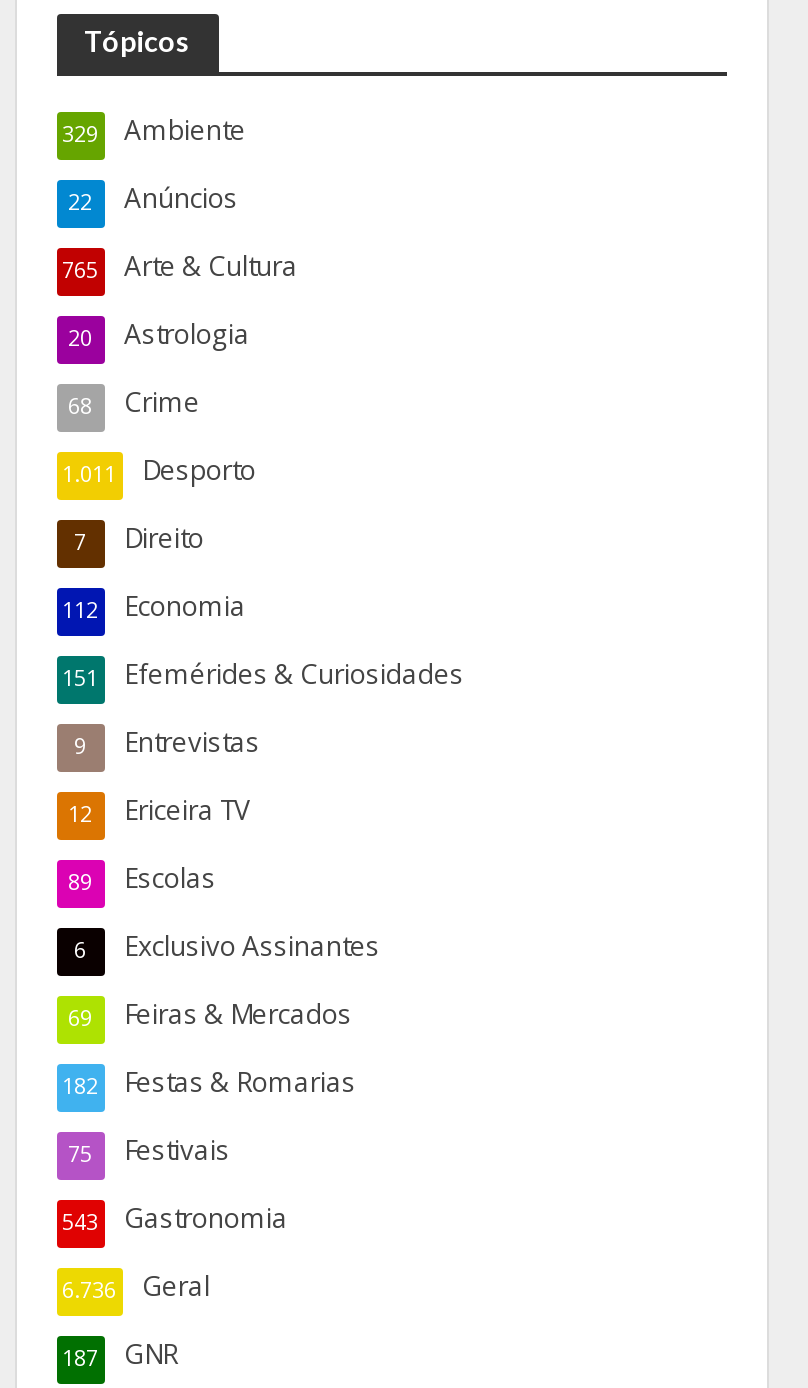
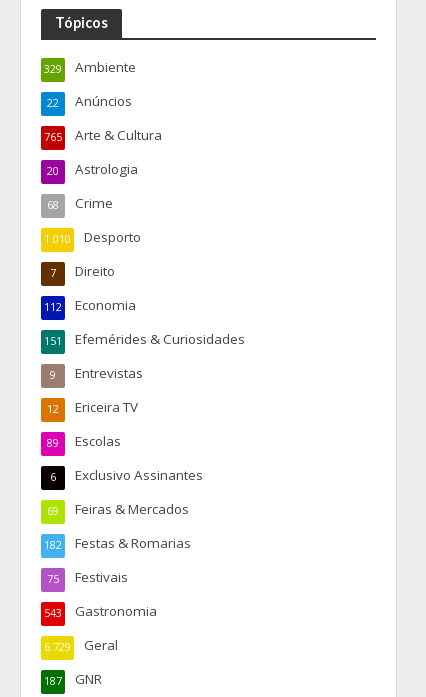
[62,452,256,488] 1.011 Desporto -> [43,228,140,246] 1.010 Desporto
[62,1268,210,1304] 6.736 Geral -> [43,636,117,654] 6.729 Geral

